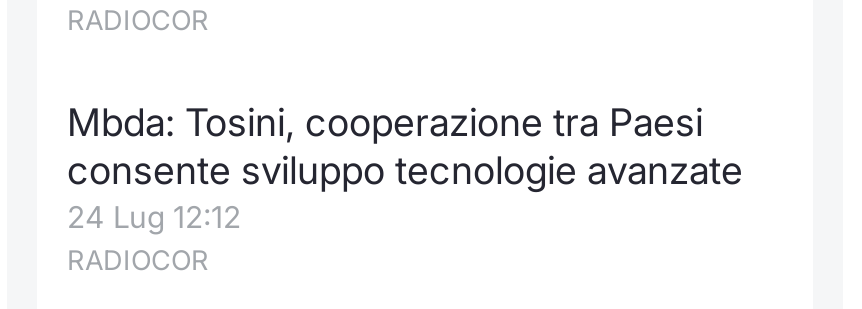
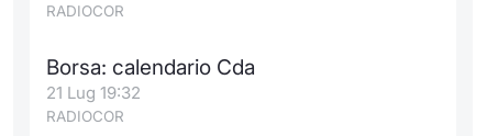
[67,100,743,236] Mbda: Tosini, cooperazione tra Paesi | consente sviluppo tecnologie avanzate | 24 Lug 12:12 -> [46,55,255,103] Borsa: calendario Cda | 21 Lug 19:32

